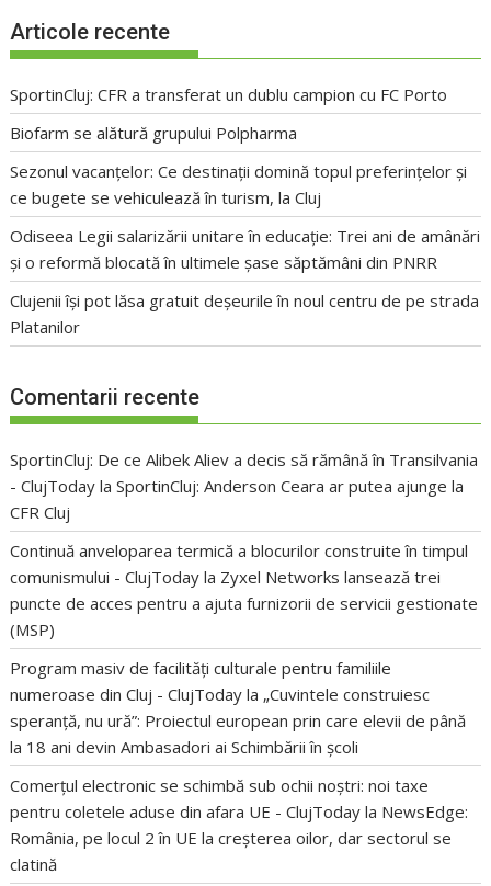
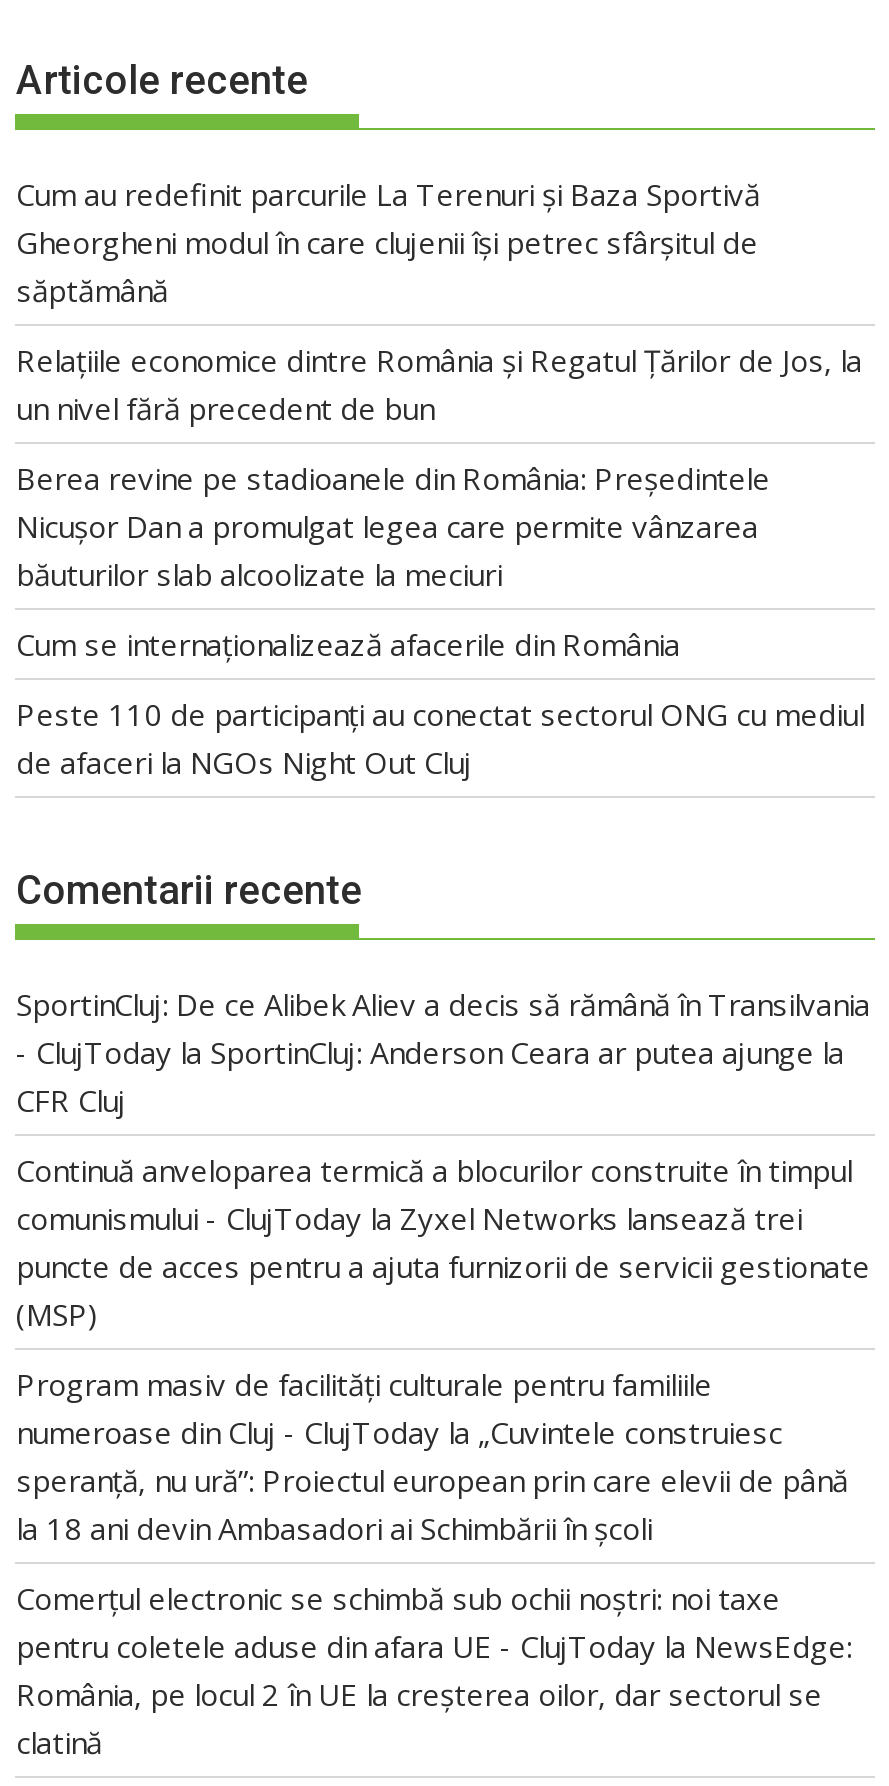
[10,83,448,105] SportinCluj: CFR a transferat un dublu campion cu FC Porto -> [16,173,760,309] Cum au redefinit parcurile La Terenuri și Baza Sportivă | Gheorgheni modul în care clujenii își petrec sfârșitul de | săptămână
[10,121,298,143] Biofarm se alătură grupului Polpharma -> [16,339,862,427] Relațiile economice dintre România și Regatul Țărilor de Jos, la | un nivel fără precedent de bun
[10,160,467,208] Sezonul vacanțelor: Ce destinații domină topul preferințelor și | ce bugete se vehiculează în turism, la Cluj -> [16,457,770,593] Berea revine pe stadioanele din România: Președintele | Nicușor Dan a promulgat legea care permite vânzarea | băuturilor slab alcoolizate la meciuri
[10,224,481,273] Odiseea Legii salarizării unitare în educație: Trei ani de amânări | și o reformă blocată în ultimele șase săptămâni din PNRR -> [16,623,680,663] Cum se internaționalizează afacerile din România
[10,289,479,337] Clujenii își pot lăsa gratuit deșeurile în noul centru de pe strada | Platanilor -> [16,693,864,781] Peste 110 de participanți au conectat sectorul ONG cu mediul | de afaceri la NGOs Night Out Cluj

